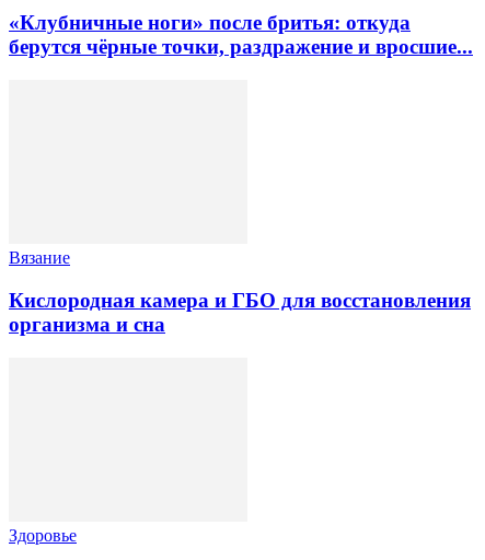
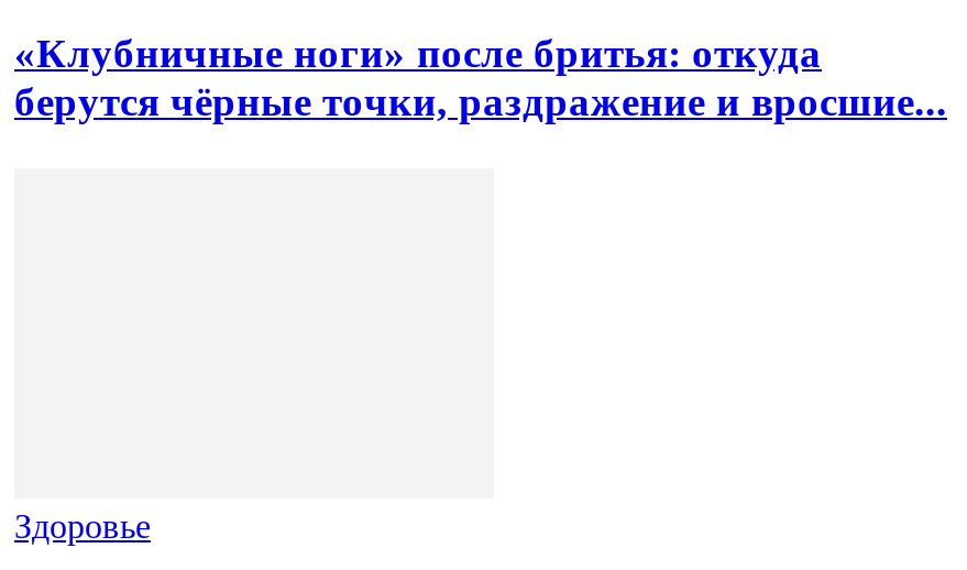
[9,248,471,336] Вязание | Кислородная камера и ГБО для восстановления | организма и сна -> none

